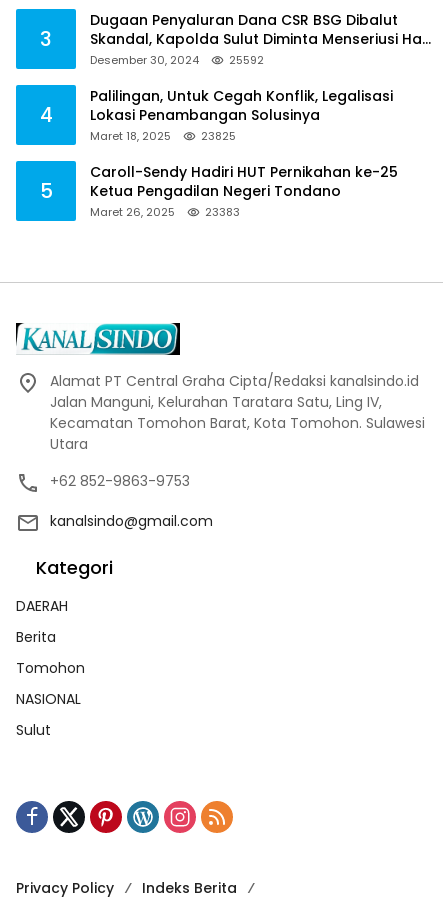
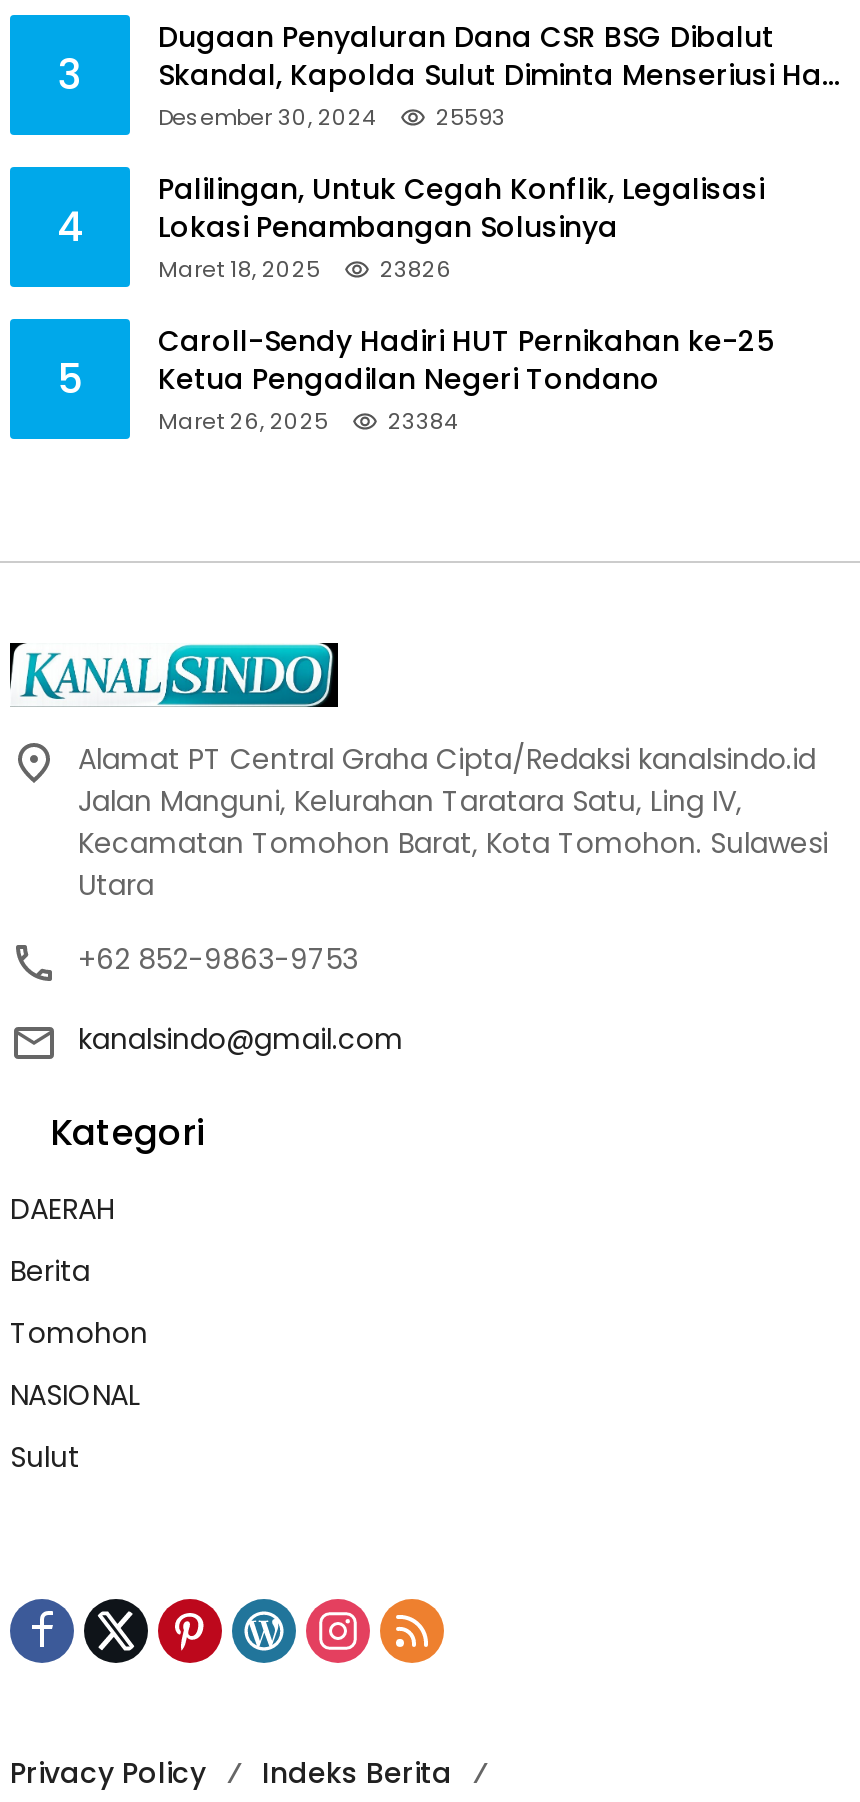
[229,52,264,68] 25592 -> [436,101,506,133] 25593
[90,128,236,144] Maret 18, 2025 23825 -> [158,253,452,285] Maret 18, 2025 23826
[90,204,240,220] Maret 26, 2025 23383 -> [158,405,458,437] Maret 26, 2025 23384

